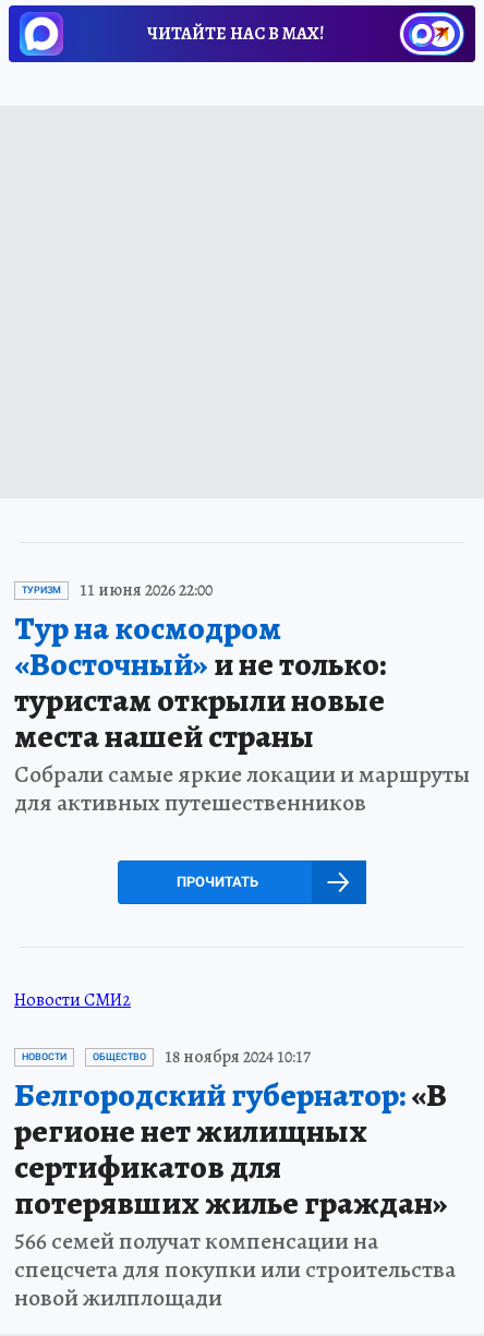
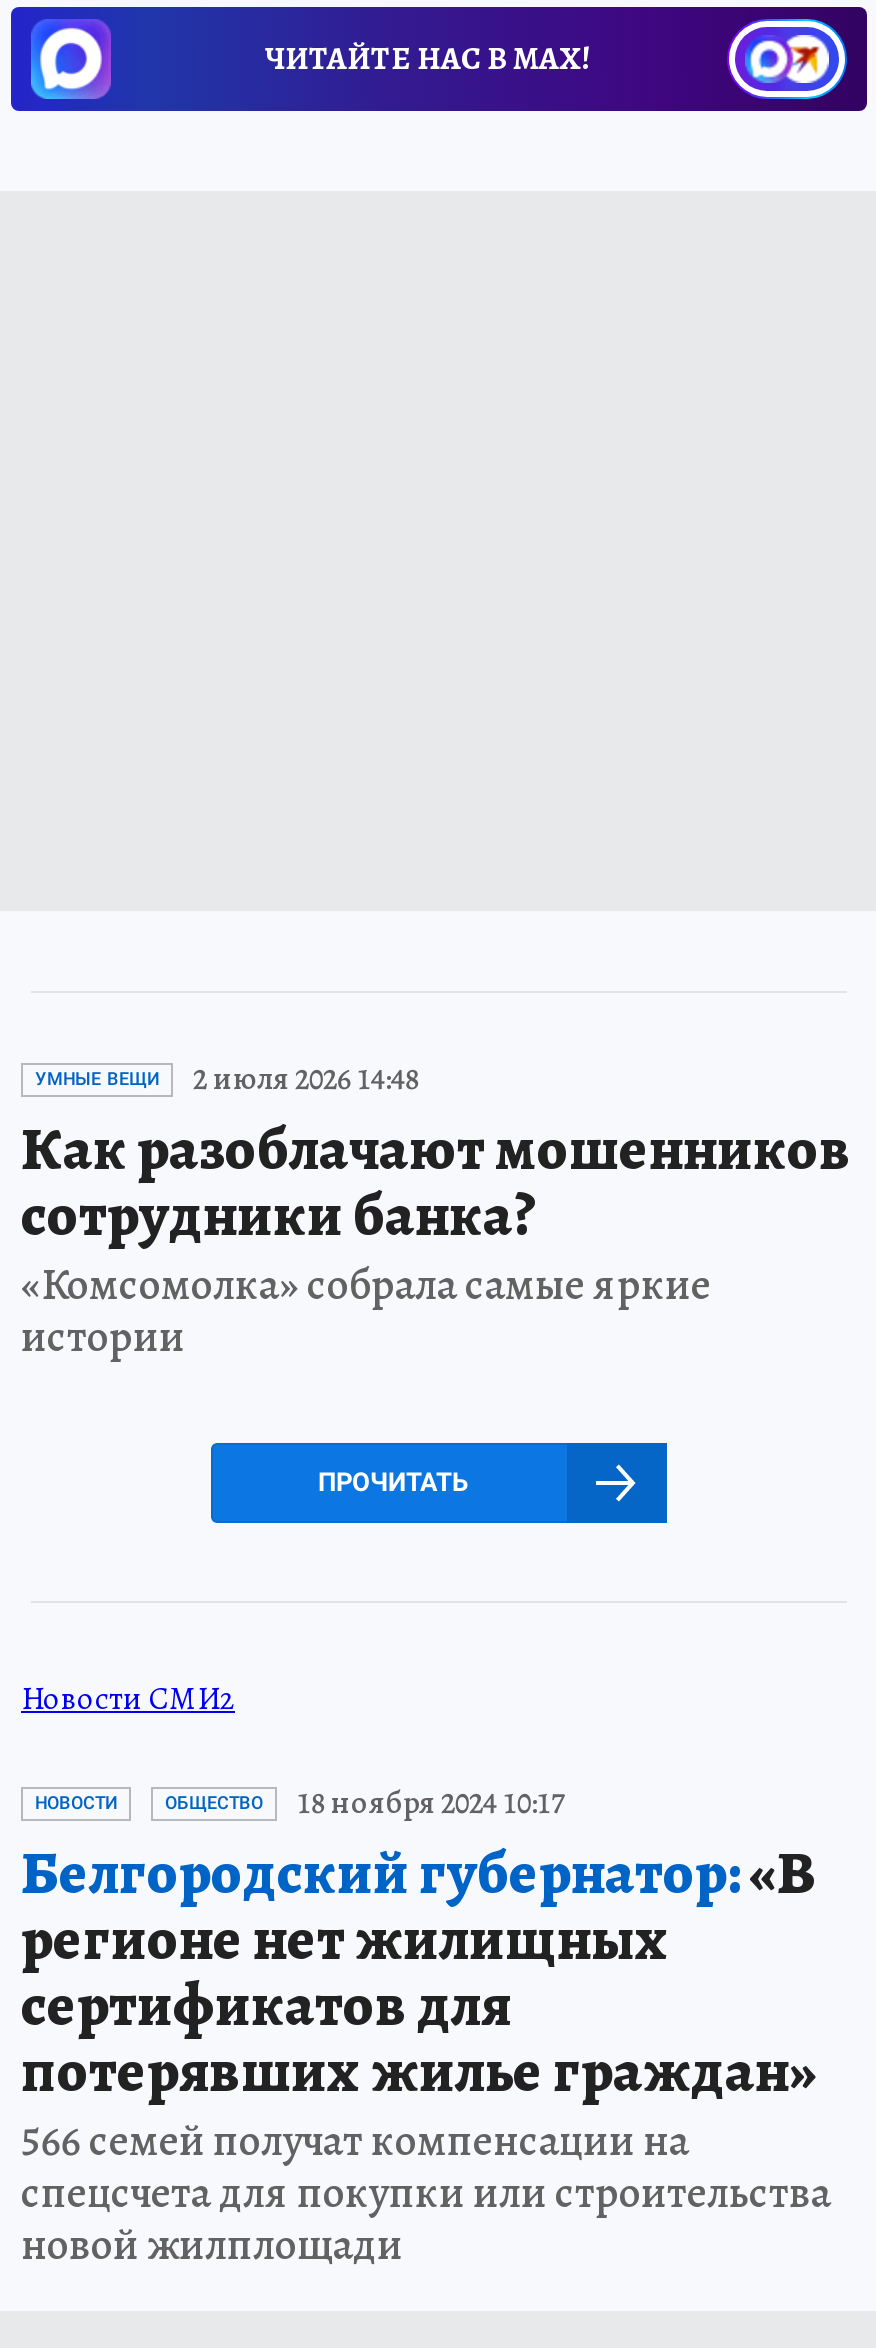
[14,578,470,819] ТУРИЗМ | 11 июня 2026 22:00 | Тур на космодром | «Восточный»и не только: | туристам открыли новые | места нашей страны | Собрали самые яркие локации и маршруты | для активных путешественников -> [21,1057,851,1367] УМНЫЕ ВЕЩИ | 2 июля 2026 14:48 | Как разоблачают мошенников | сотрудники банка? | «Комсомолка» собрала самые яркие | истории

